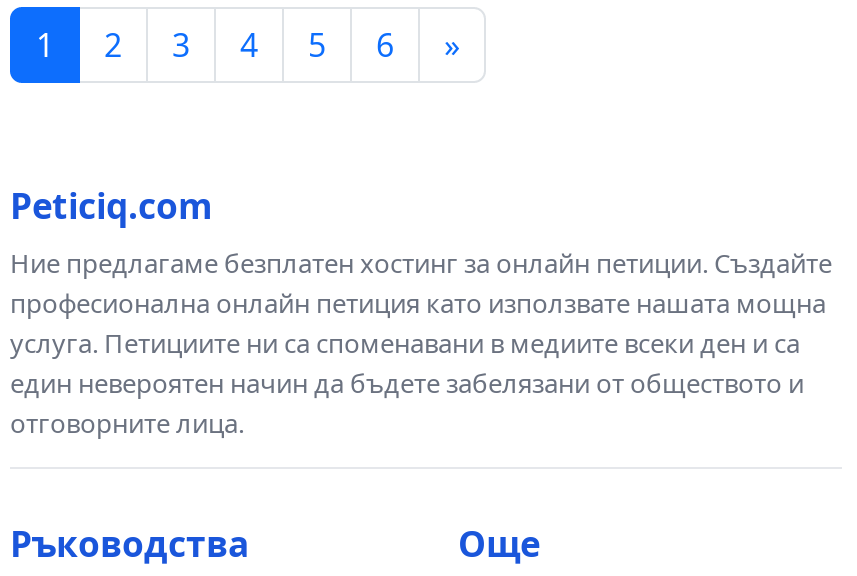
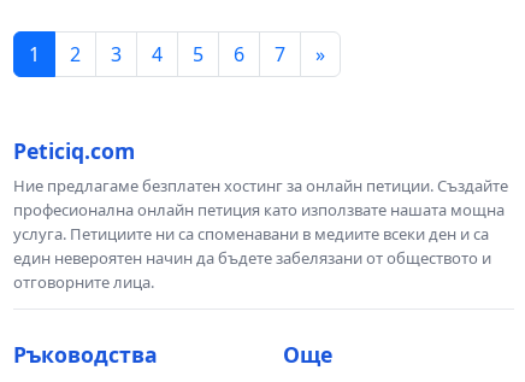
none -> [275,41,285,67] 7

